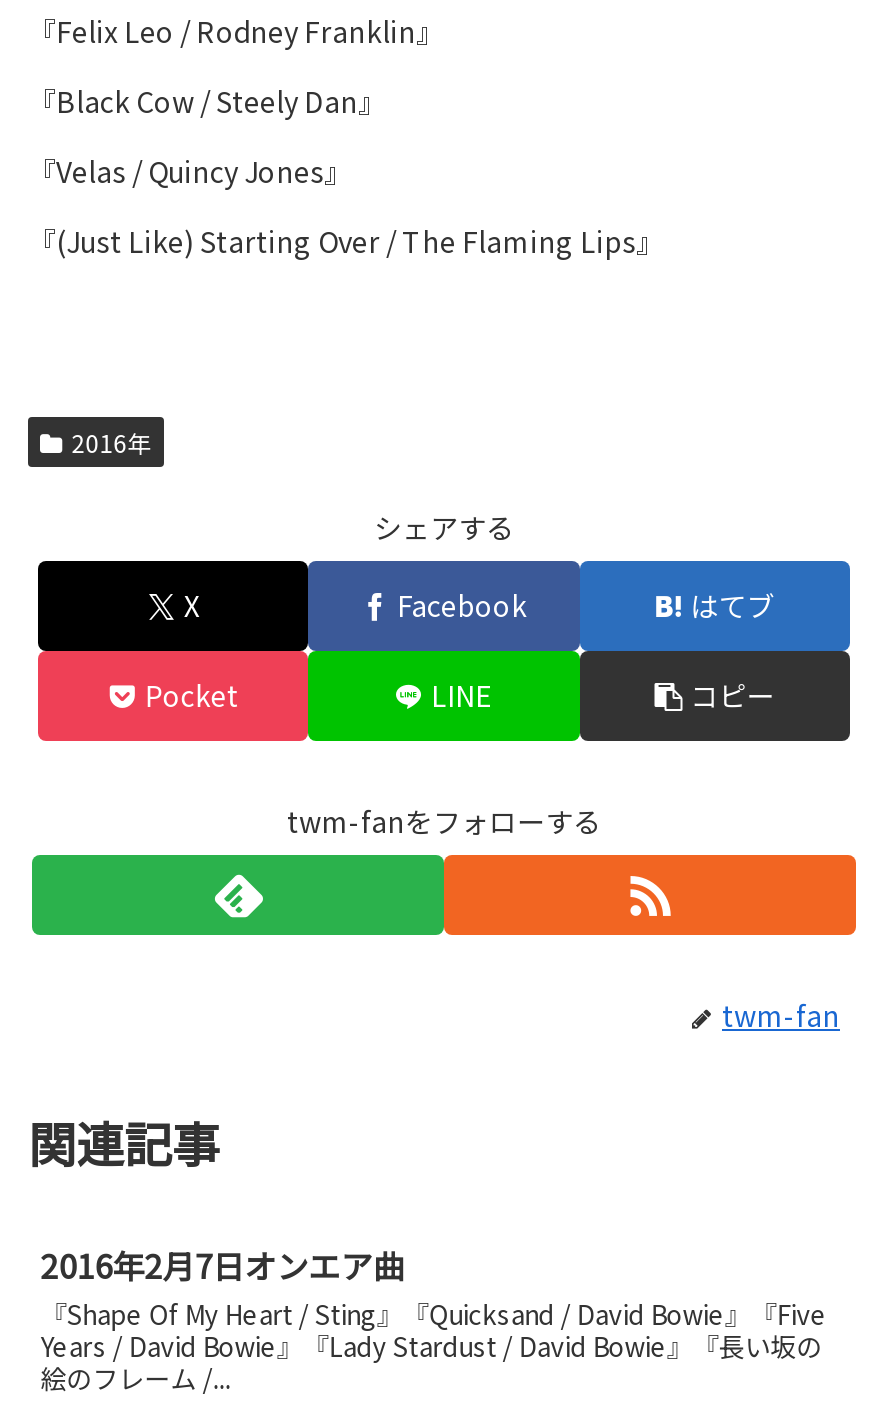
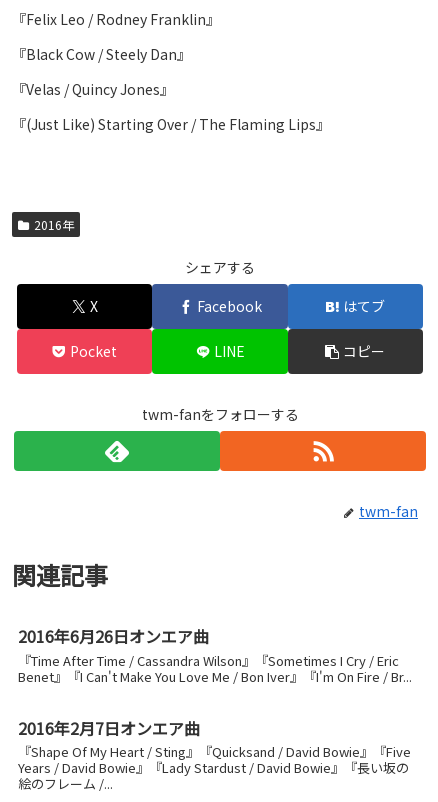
none -> [18,624,412,686] 2016年6月26日オンエア曲 | 『Time After Time / Cassandra Wilson』『Sometimes I Cry / Eric | Benet』『I Can't Make You Love Me / Bon Iver』『I'm On Fire / Br...

